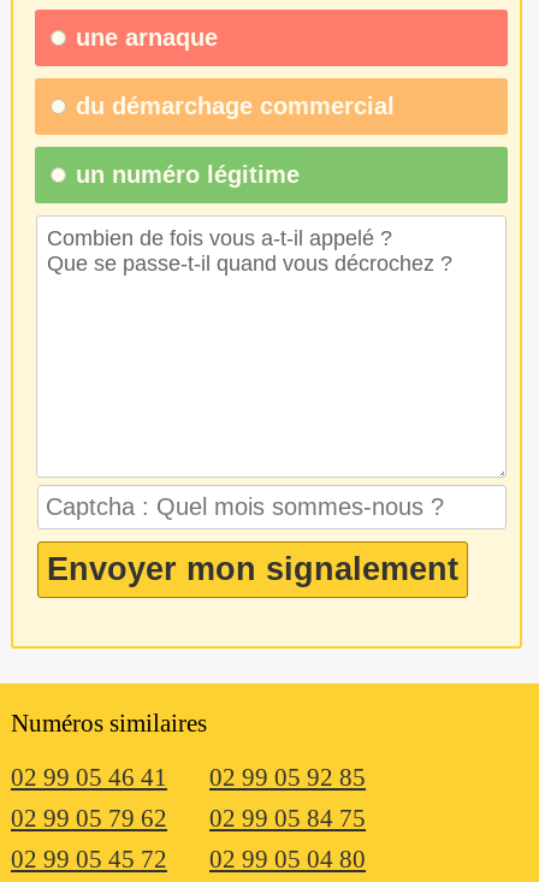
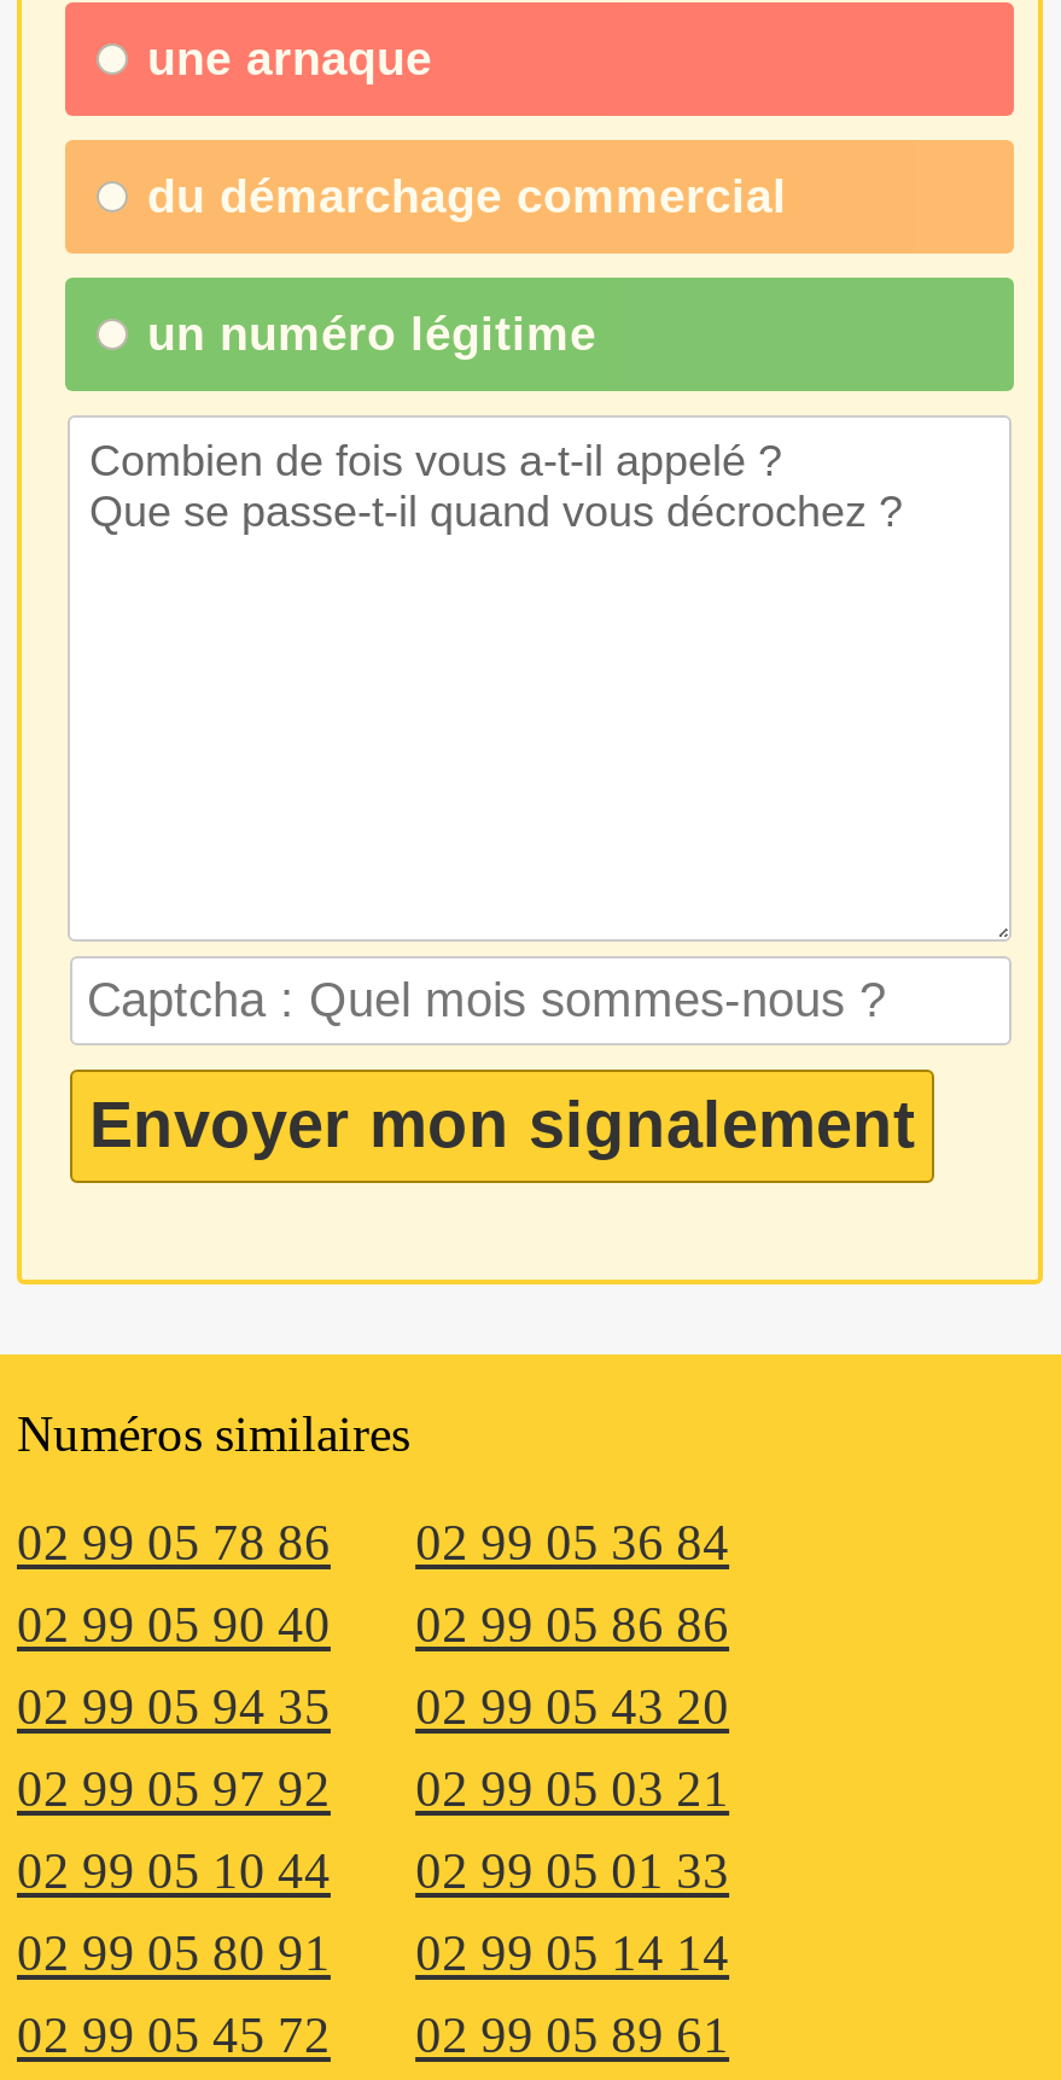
[11,762,366,831] 02 99 05 46 41 | 02 99 05 92 85 | 02 99 05 79 62 | 02 99 05 84 75 -> [17,1513,729,1979] 02 99 05 78 86 | 02 99 05 36 84 | 02 99 05 90 40 | 02 99 05 86 86 | 02 99 05 94 35 | 02 99 05 43 20 | 02 99 05 97 92 | 02 99 05 03 21 | 02 99 05 10 44 | 02 99 05 01 33 | 02 99 05 80 91 | 02 99 05 14 14
[11,844,366,872] 02 99 05 45 72 02 99 05 04 80 -> [17,2005,729,2061] 02 99 05 45 72 02 99 05 89 61

